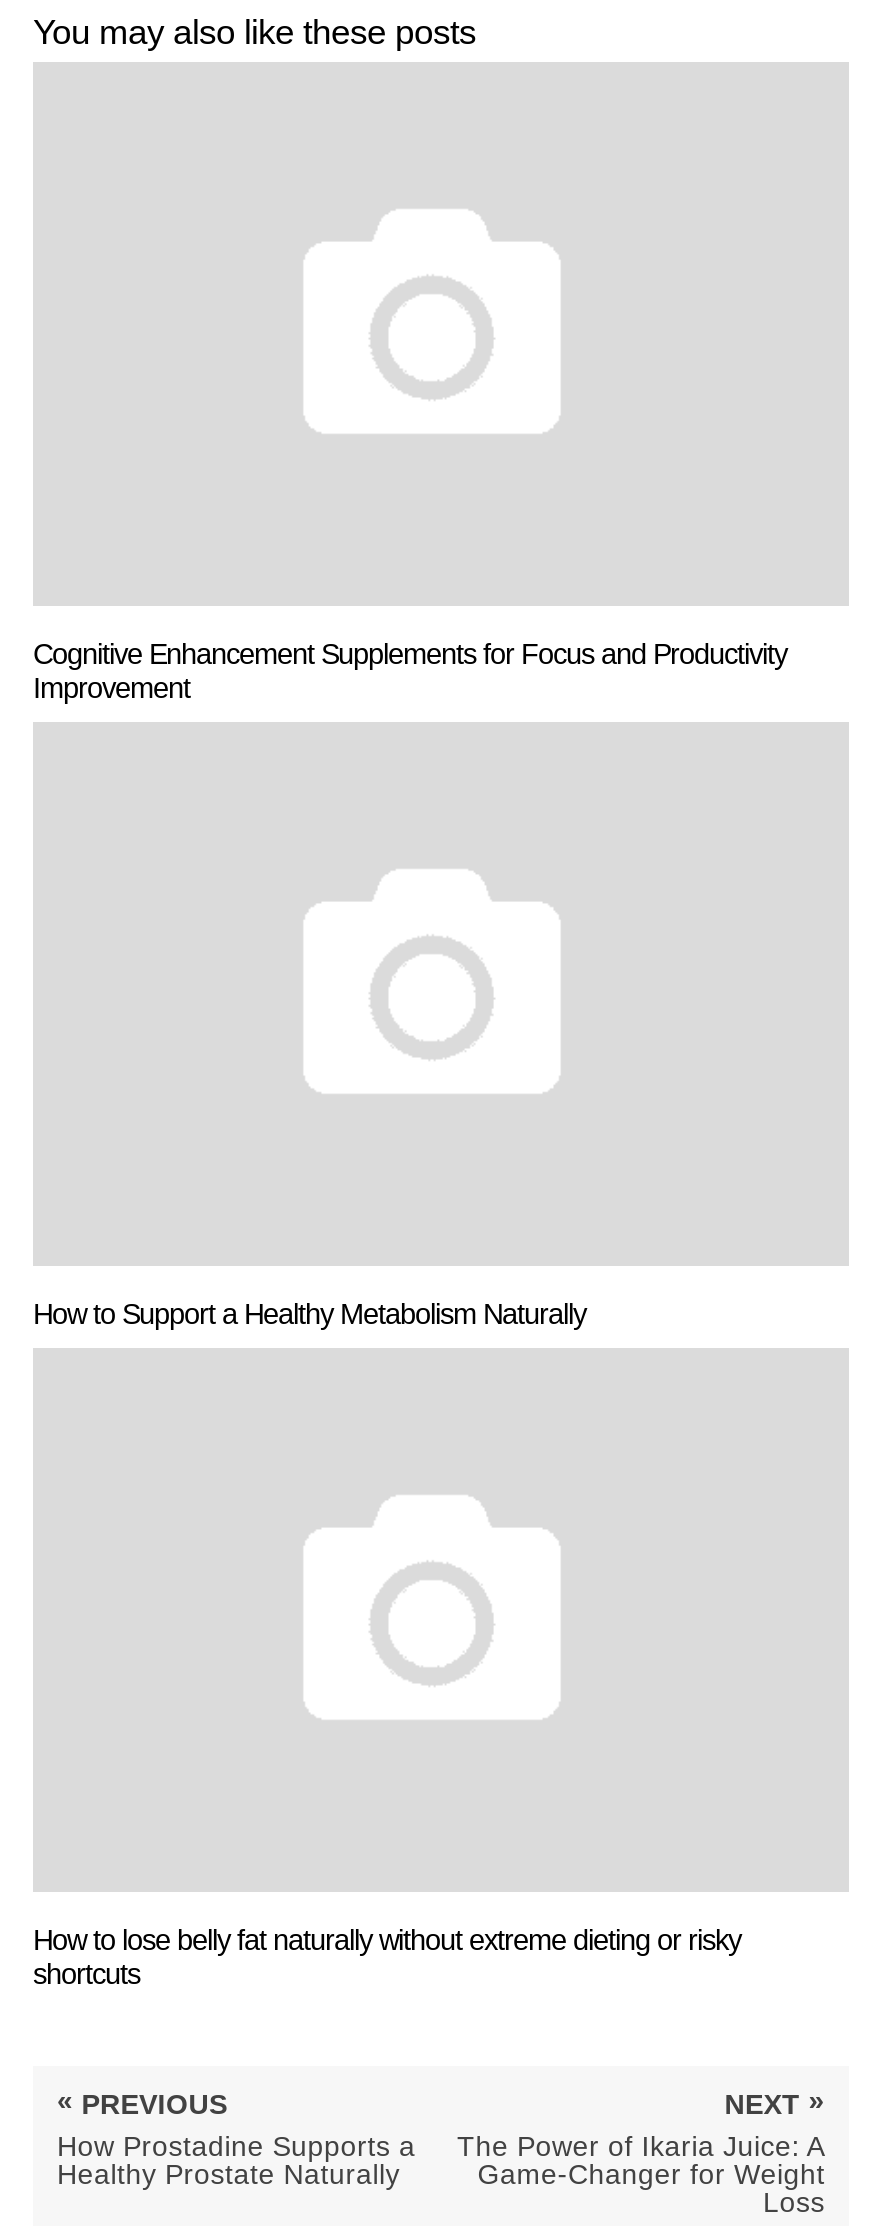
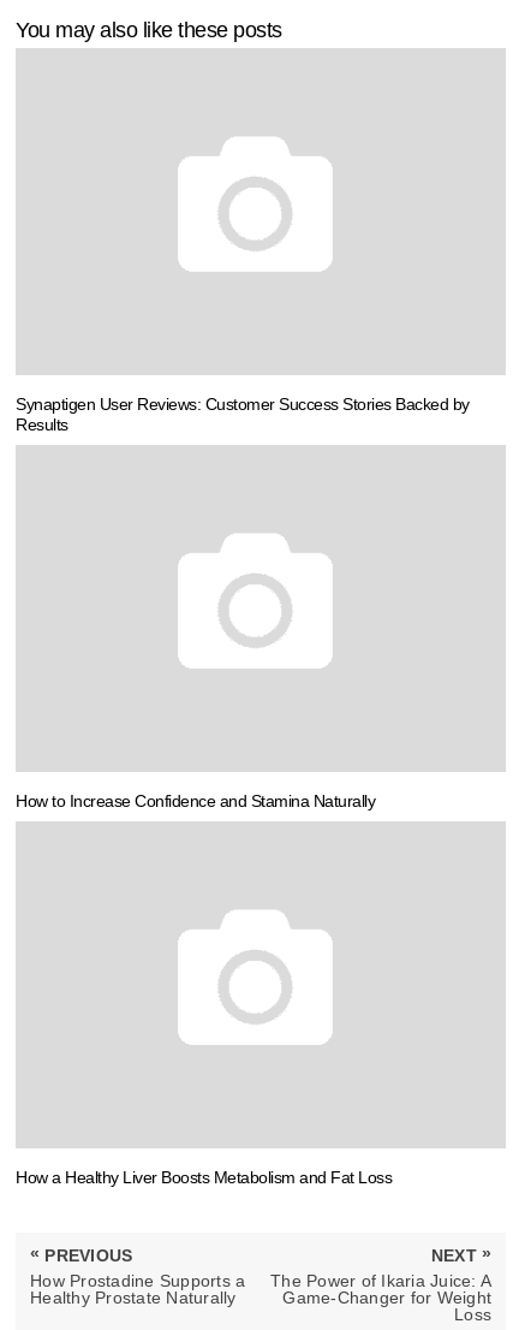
[33,638,787,704] Cognitive Enhancement Supplements for Focus and Productivity | Improvement -> [16,395,469,434] Synaptigen User Reviews: Customer Success Stories Backed by | Results
[33,1298,586,1330] How to Support a Healthy Metabolism Naturally -> [16,792,375,811] How to Increase Confidence and Stamina Naturally
[33,1925,741,1991] How to lose belly fat naturally without extreme dieting or risky | shortcuts -> [16,1168,392,1187] How a Healthy Liver Boosts Metabolism and Fat Loss

